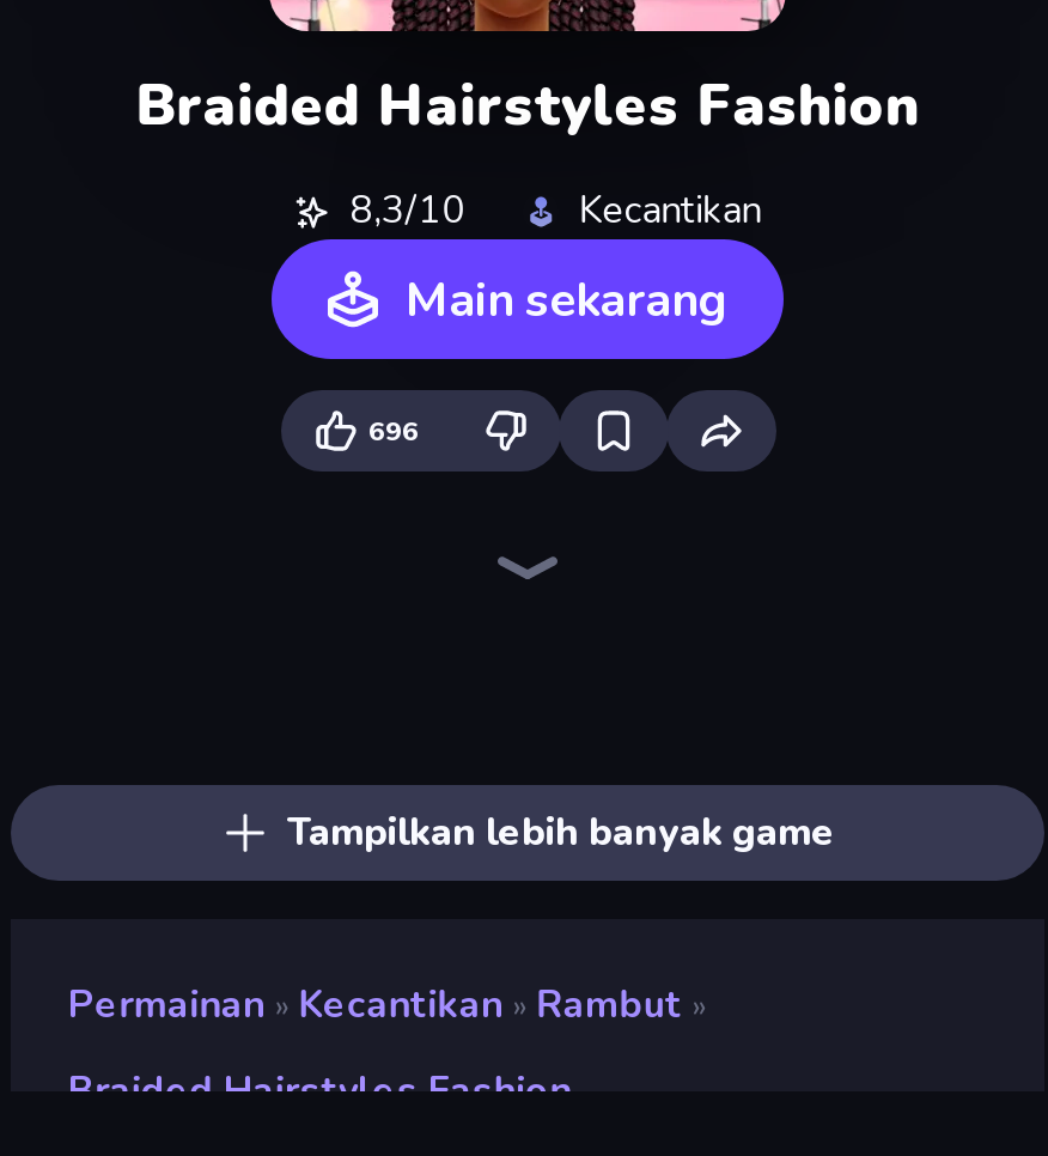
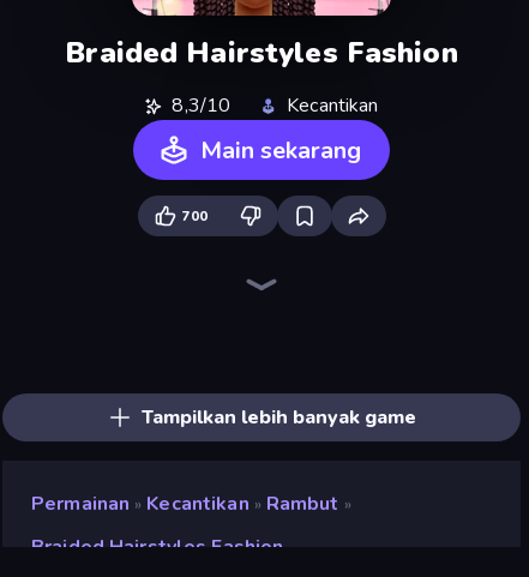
[368,413,419,449] 696 -> [182,207,207,225] 700

